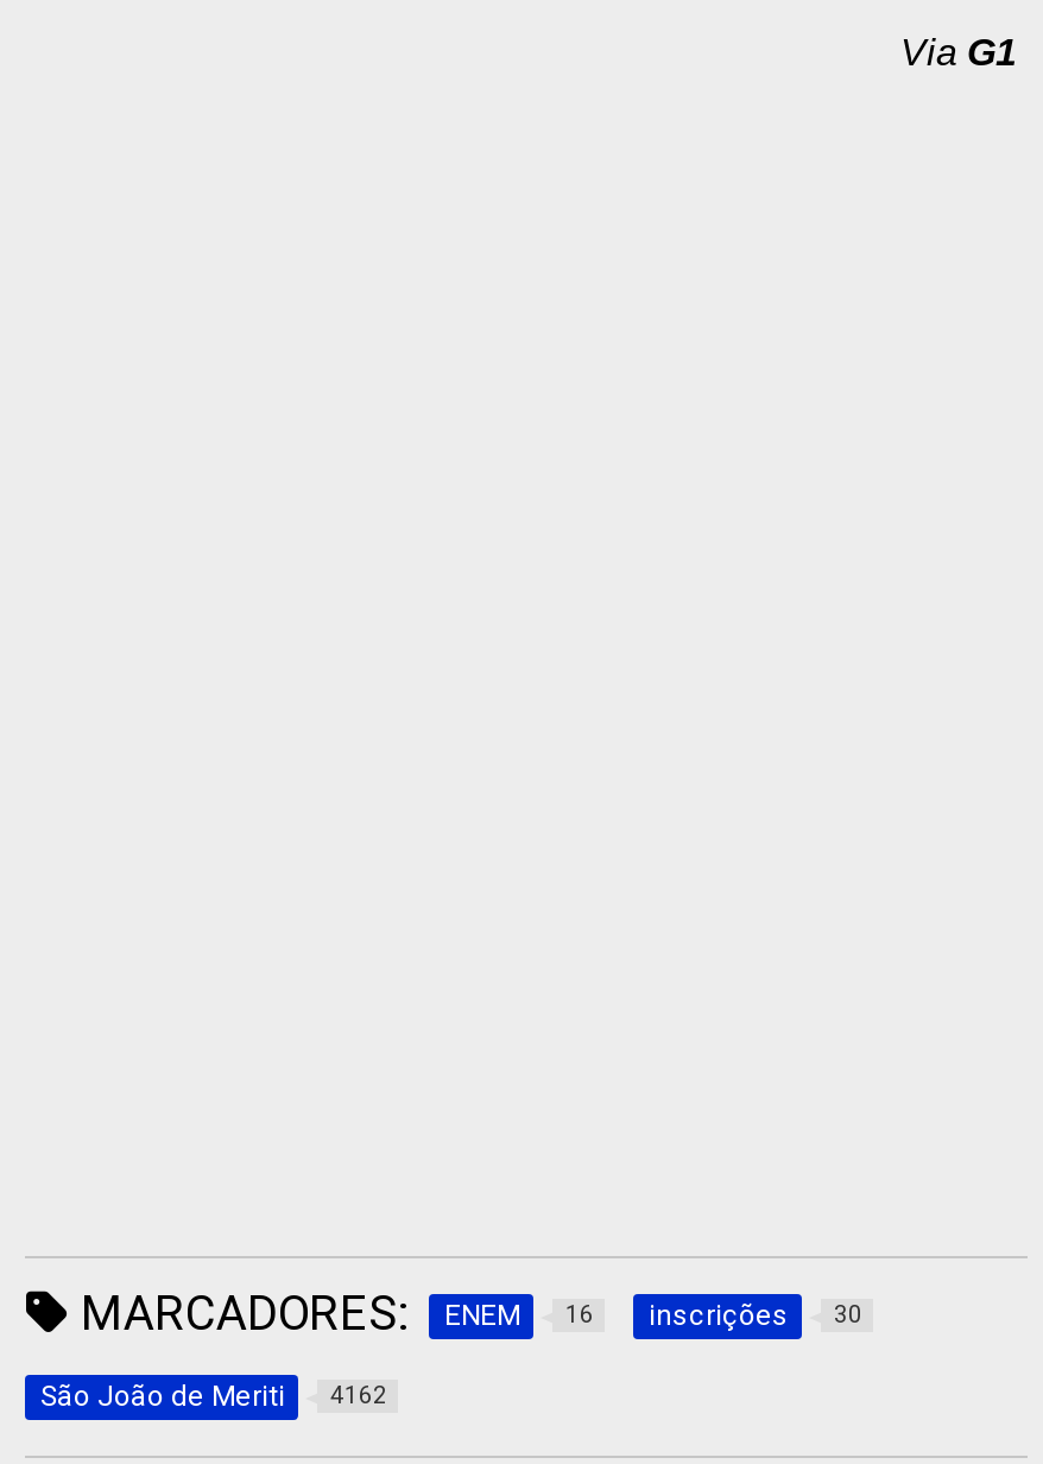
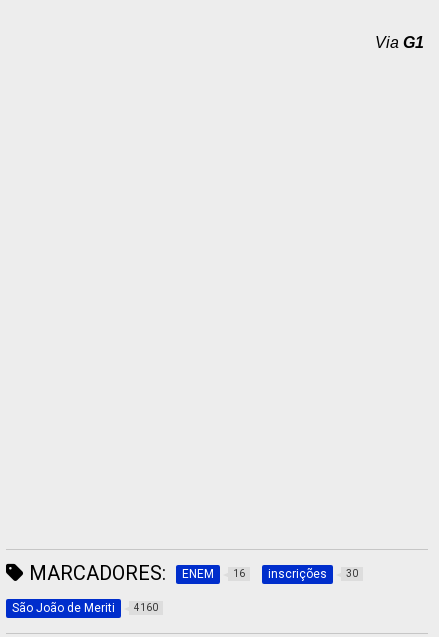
[40,1380,387,1413] São João de Meriti 4162 -> [12,601,158,615] São João de Meriti 4160

